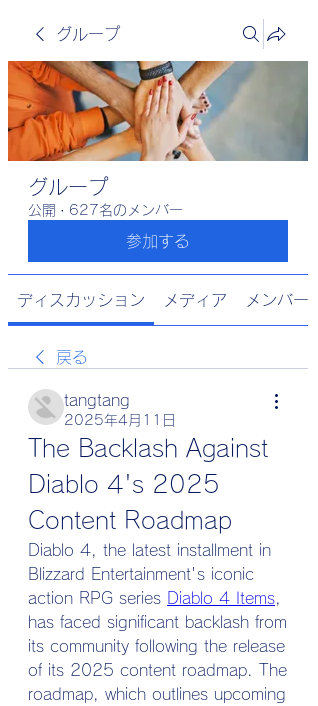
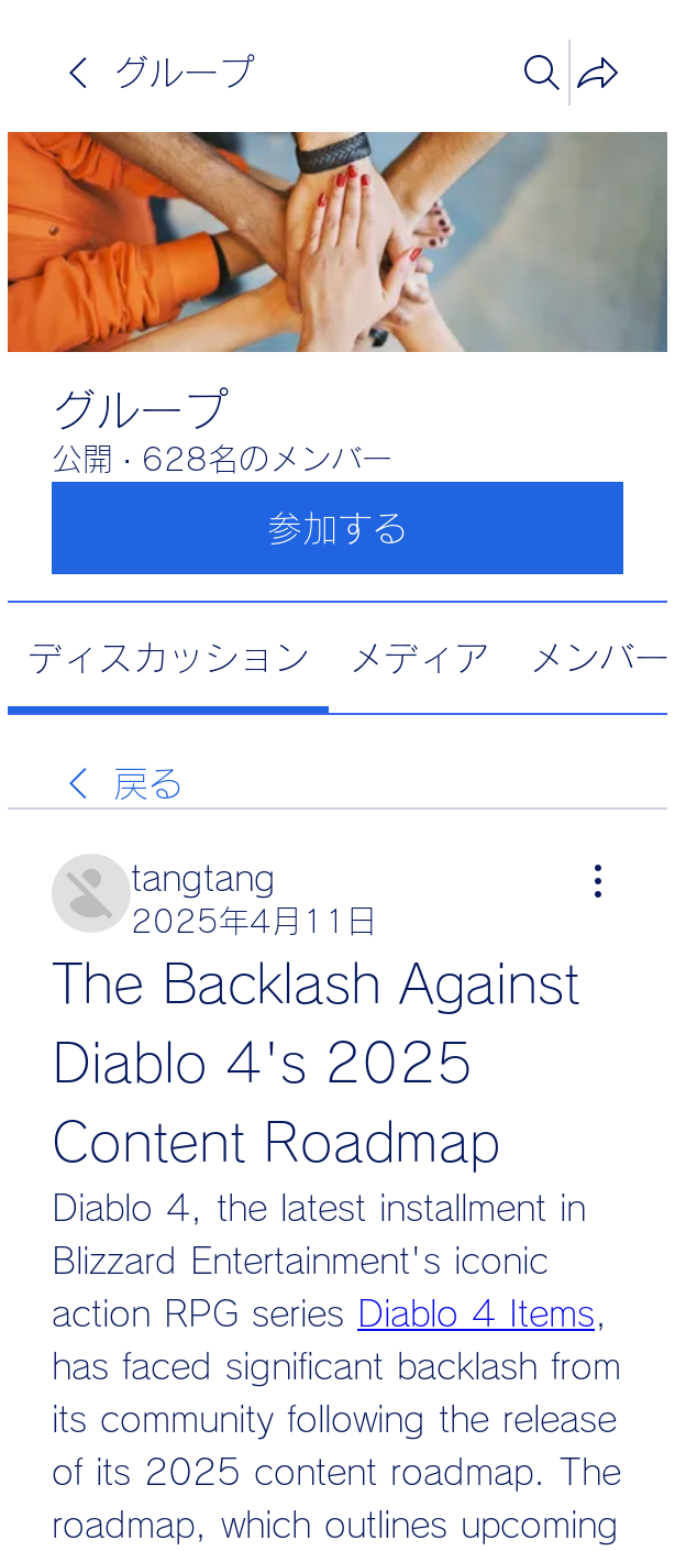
[28,203,183,217] 公開 · 627名のメンバー -> [52,444,392,475] 公開 · 628名のメンバー

